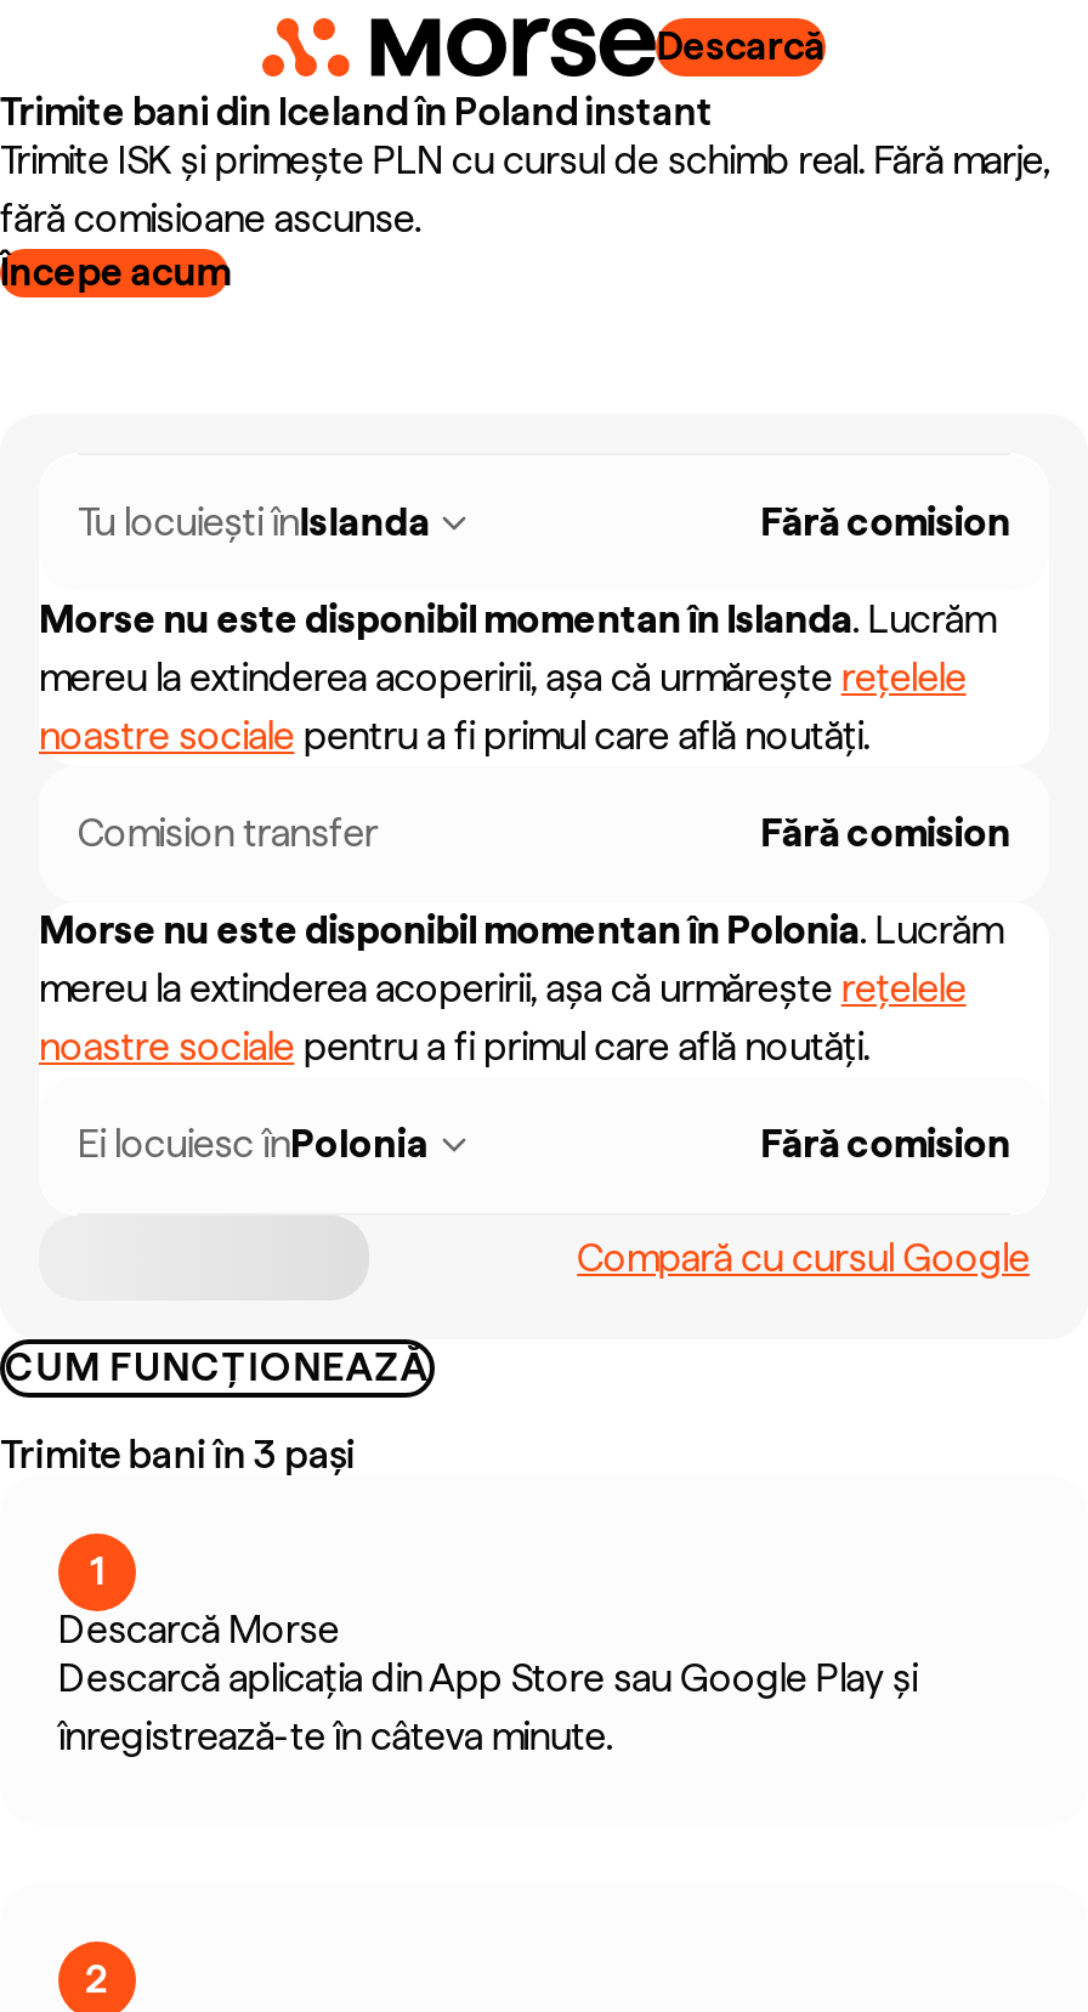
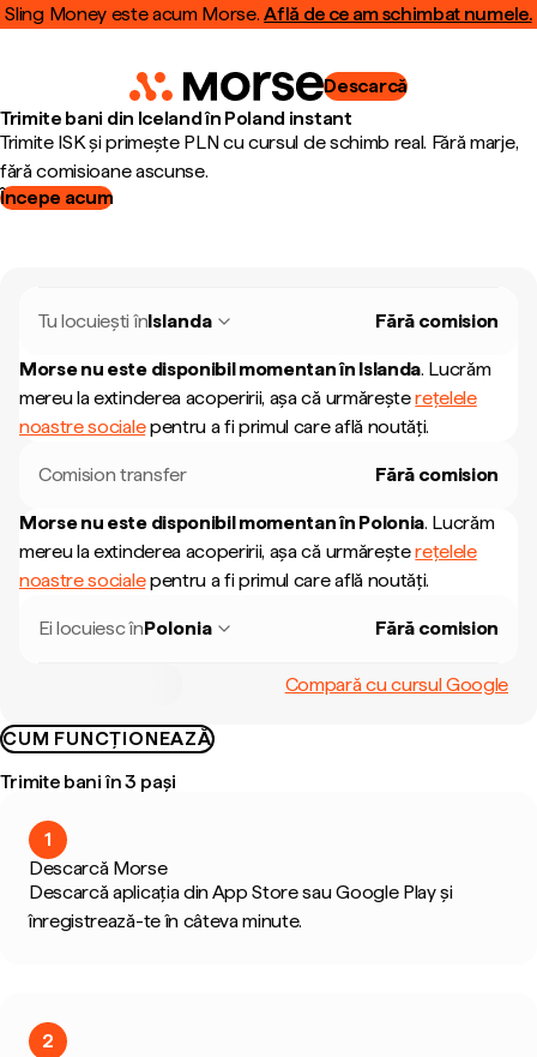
none -> [5,2,532,25] Sling Money este acum Morse. Află de ce am schimbat numele.

